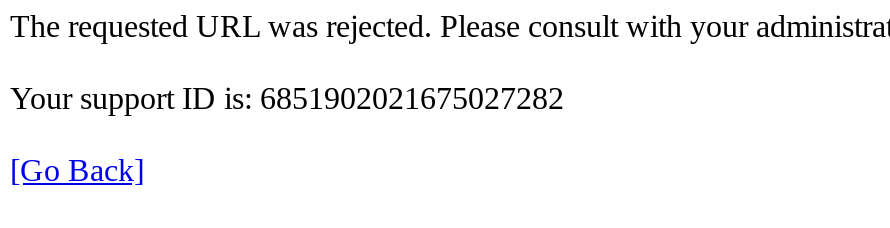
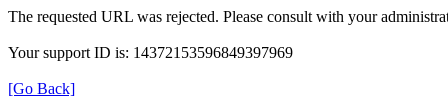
[10,81,564,115] Your support ID is: 6851902021675027282 -> [8,44,293,61] Your support ID is: 14372153596849397969

